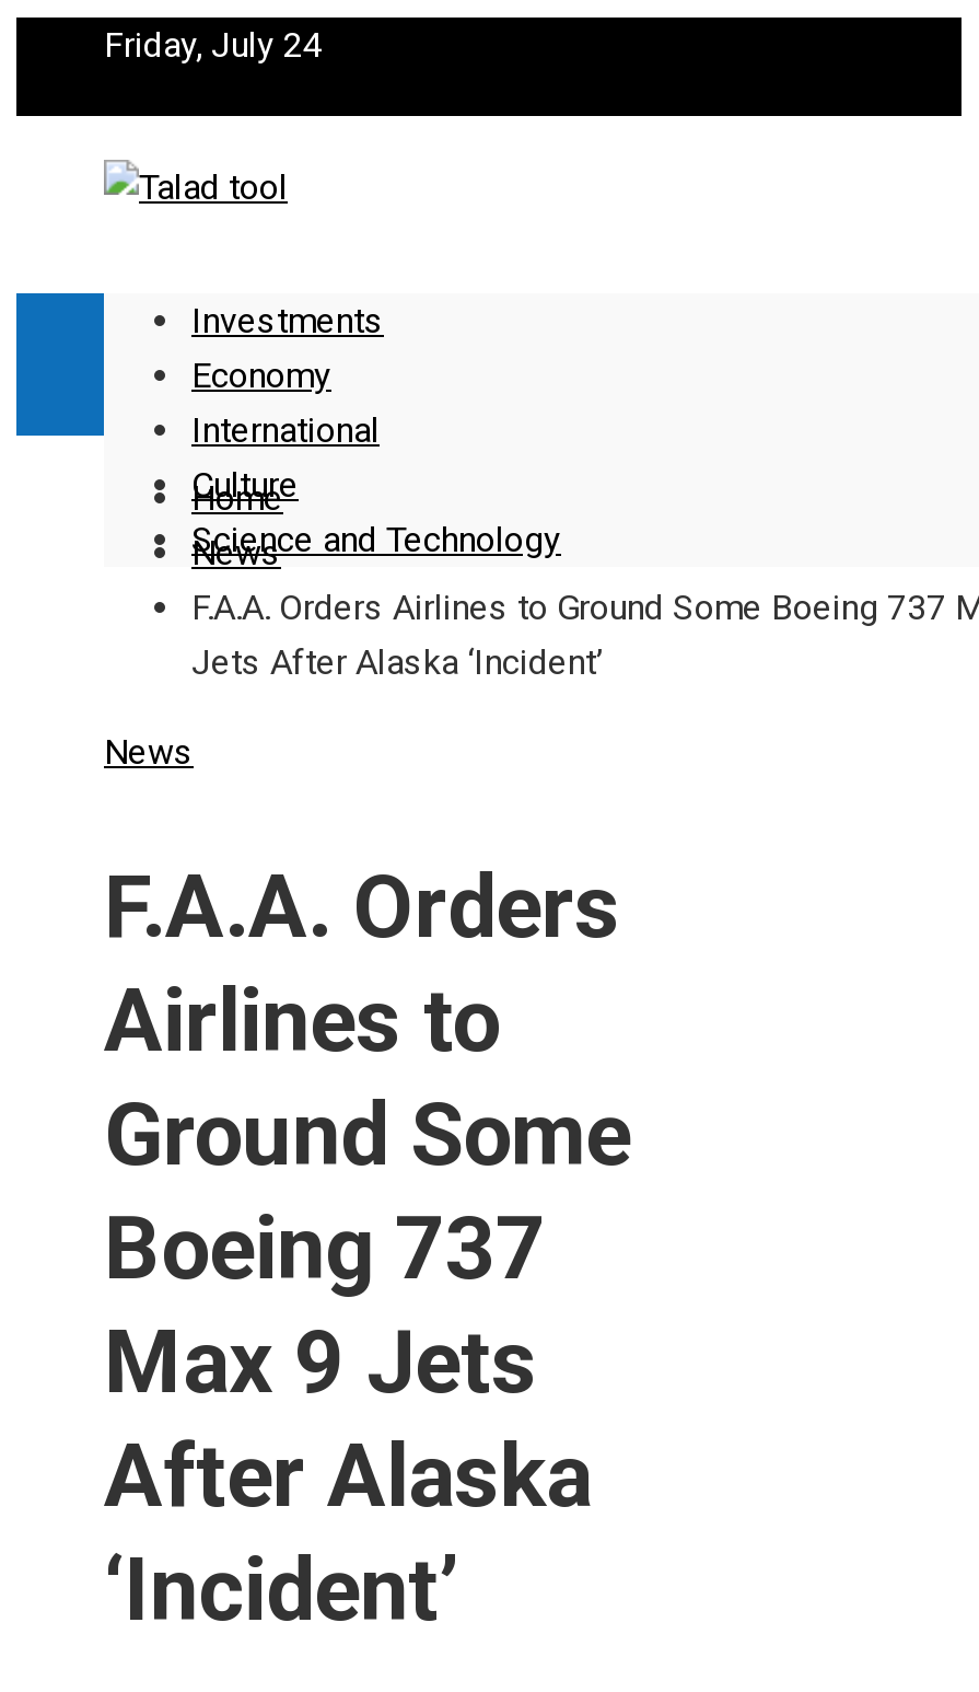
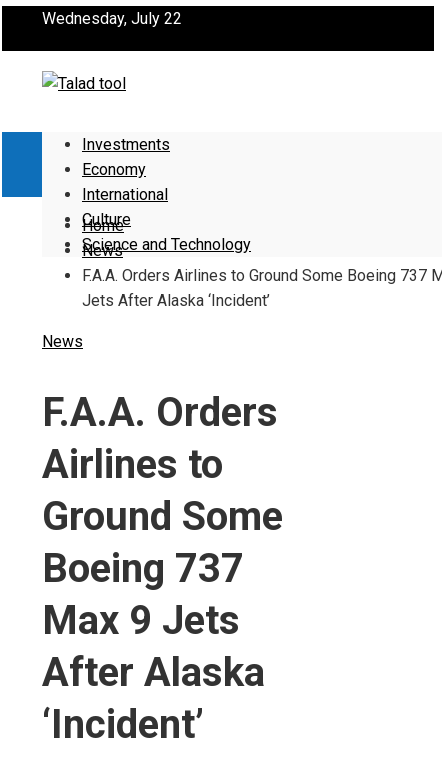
[104,24,323,66] Friday, July 24 -> [42,9,182,28] Wednesday, July 22

